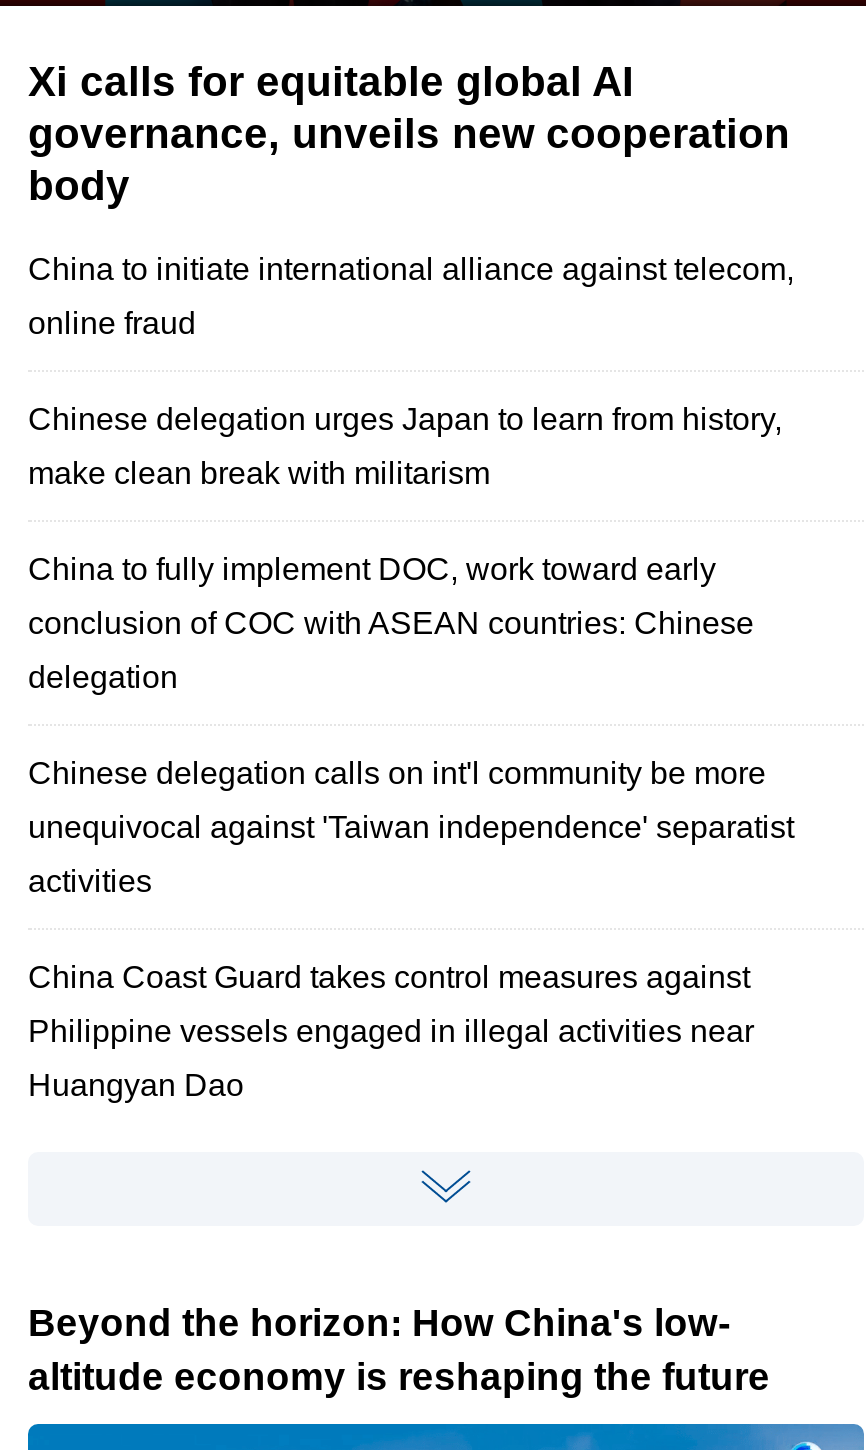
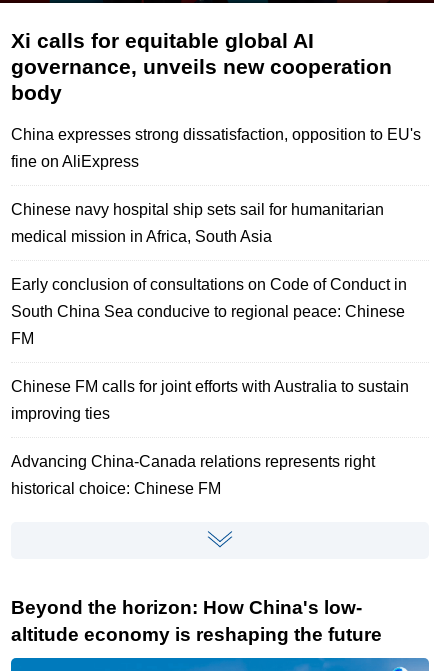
[28,251,794,1101] China to initiate international alliance against telecom, | online fraud | Chinese delegation urges Japan to learn from history, | make clean break with militarism | China to fully implement DOC, work toward early | conclusion of COC with ASEAN countries: Chinese | delegation | Chinese delegation calls on int'l community be more | unequivocal against 'Taiwan independence' separatist | activities | China Coast Guard takes control measures against | Philippine vessels engaged in illegal activities near | Huangyan Dao -> [11,126,421,497] China expresses strong dissatisfaction, opposition to EU's | fine on AliExpress | Chinese navy hospital ship sets sail for humanitarian | medical mission in Africa, South Asia | Early conclusion of consultations on Code of Conduct in | South China Sea conducive to regional peace: Chinese | FM | Chinese FM calls for joint efforts with Australia to sustain | improving ties | Advancing China-Canada relations represents right | historical choice: Chinese FM

